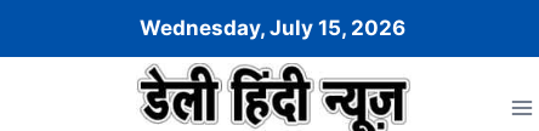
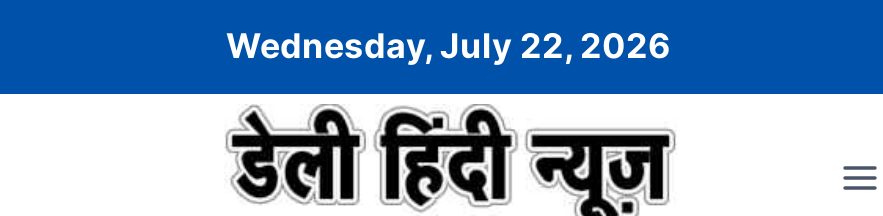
[139,16,405,40] Wednesday, July 15, 2026 -> [226,26,670,66] Wednesday, July 22, 2026

